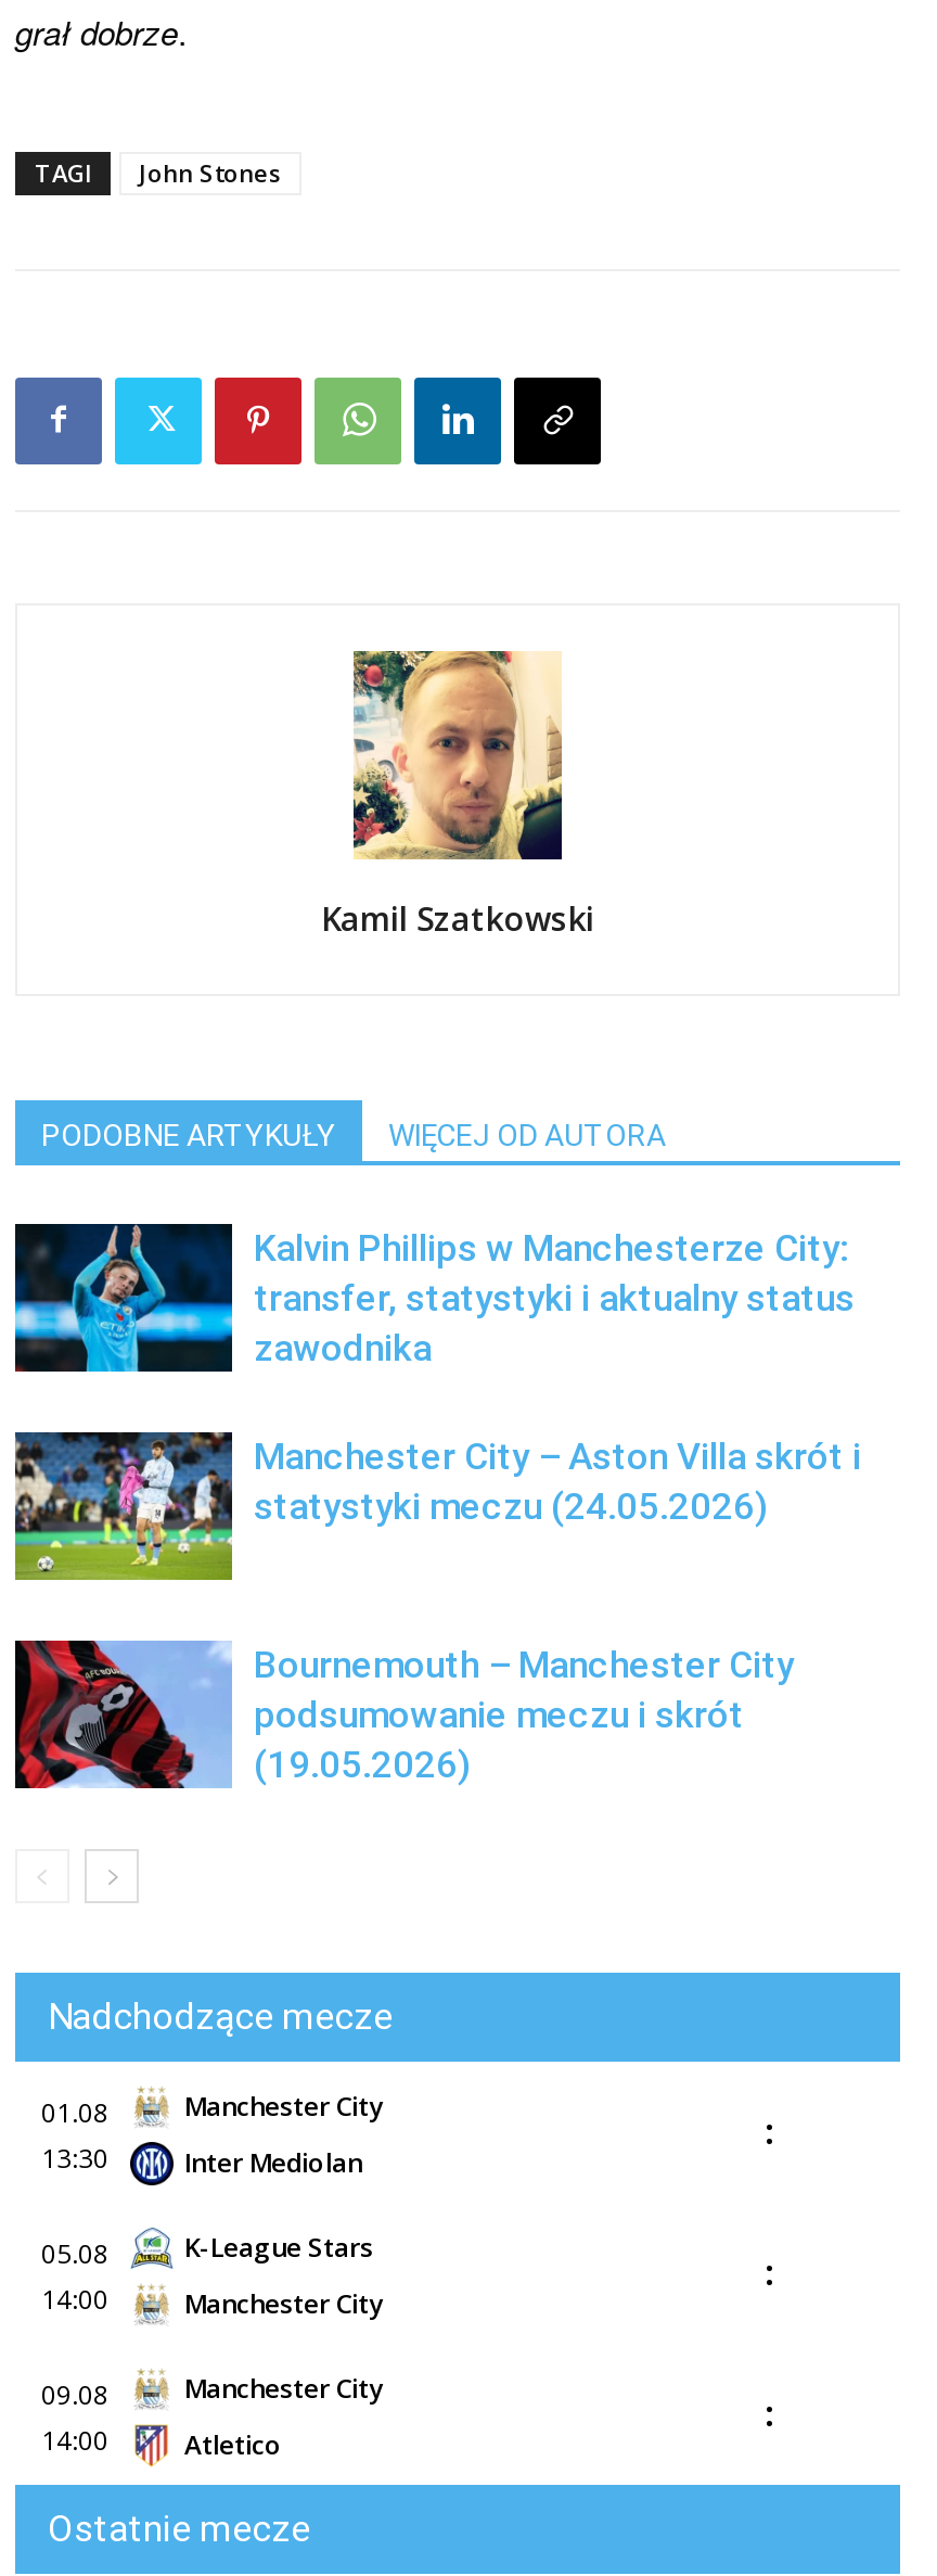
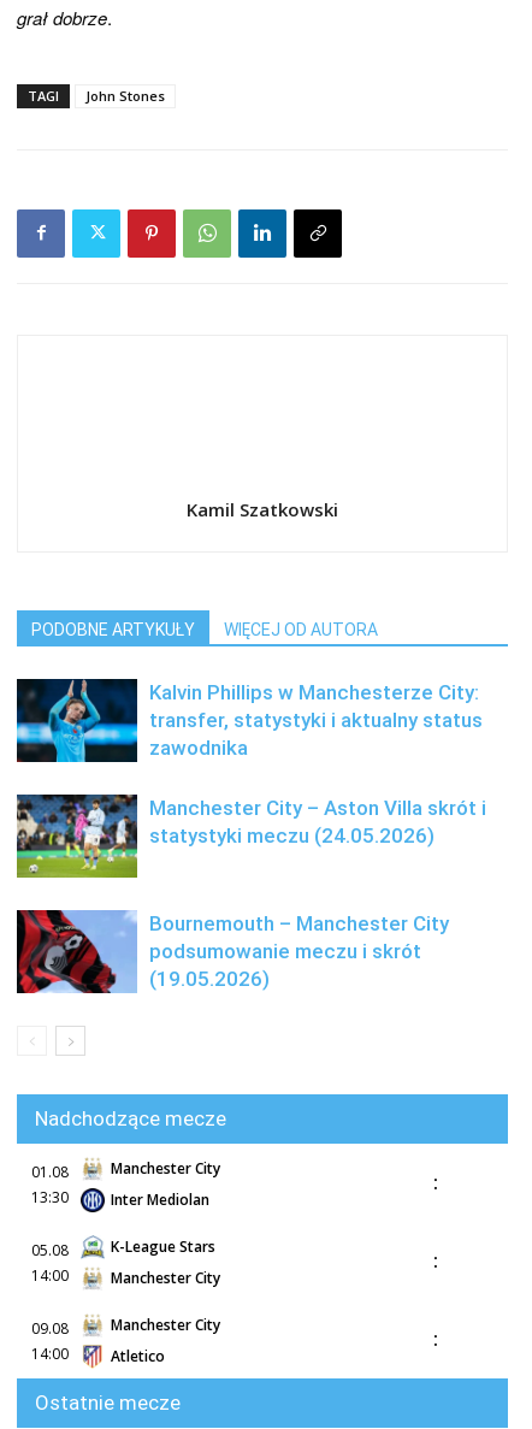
[351,649,564,862] [image] -> none

